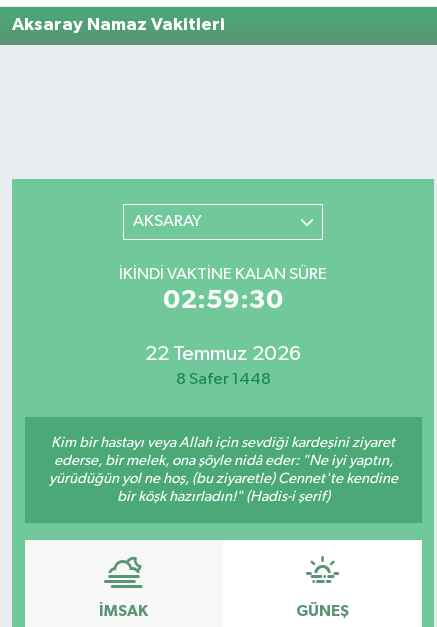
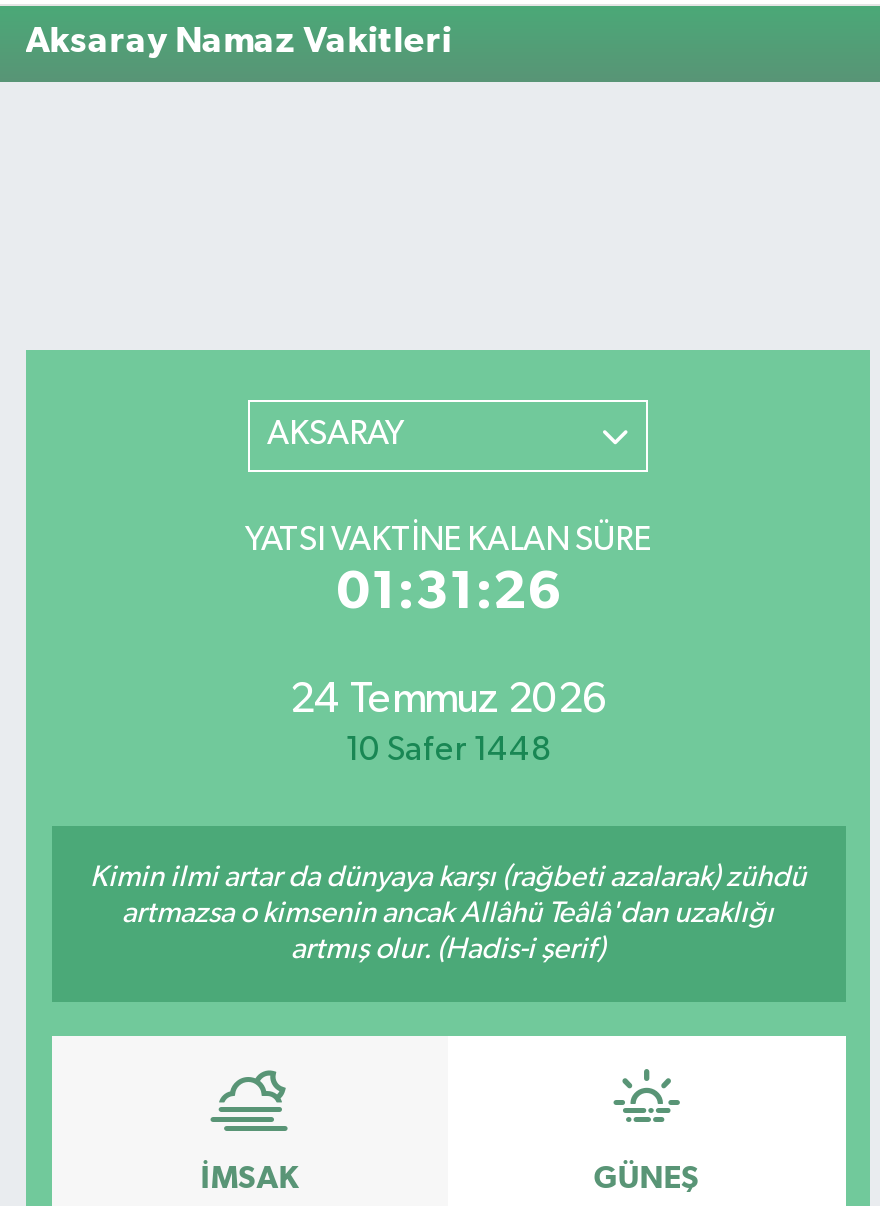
[119,266,327,313] İKINDI VAKTINE KALAN SÜRE | 02:59:30 -> [245,524,651,618] YATSI VAKTINE KALAN SÜRE | 01:31:26
[145,342,301,387] 22 Temmuz 2026 | 8 Safer 1448 -> [290,677,606,767] 24 Temmuz 2026 | 10 Safer 1448
[48,435,397,504] Kim bir hastayı veya Allah için sevdiği kardeşini ziyaret | ederse, bir melek, ona şöyle nidâ eder: "Ne iyi yaptın, | yürüdüğün yol ne hoş, (bu ziyaretle) Cennet'te kendine | bir köşk hazırladın!" (Hadis-i şerif) -> [90,862,806,964] Kimin ilmi artar da dünyaya karşı (rağbeti azalarak) zühdü | artmazsa o kimsenin ancak Allâhü Teâlâ'dan uzaklığı | artmış olur. (Hadis-i şerif)

